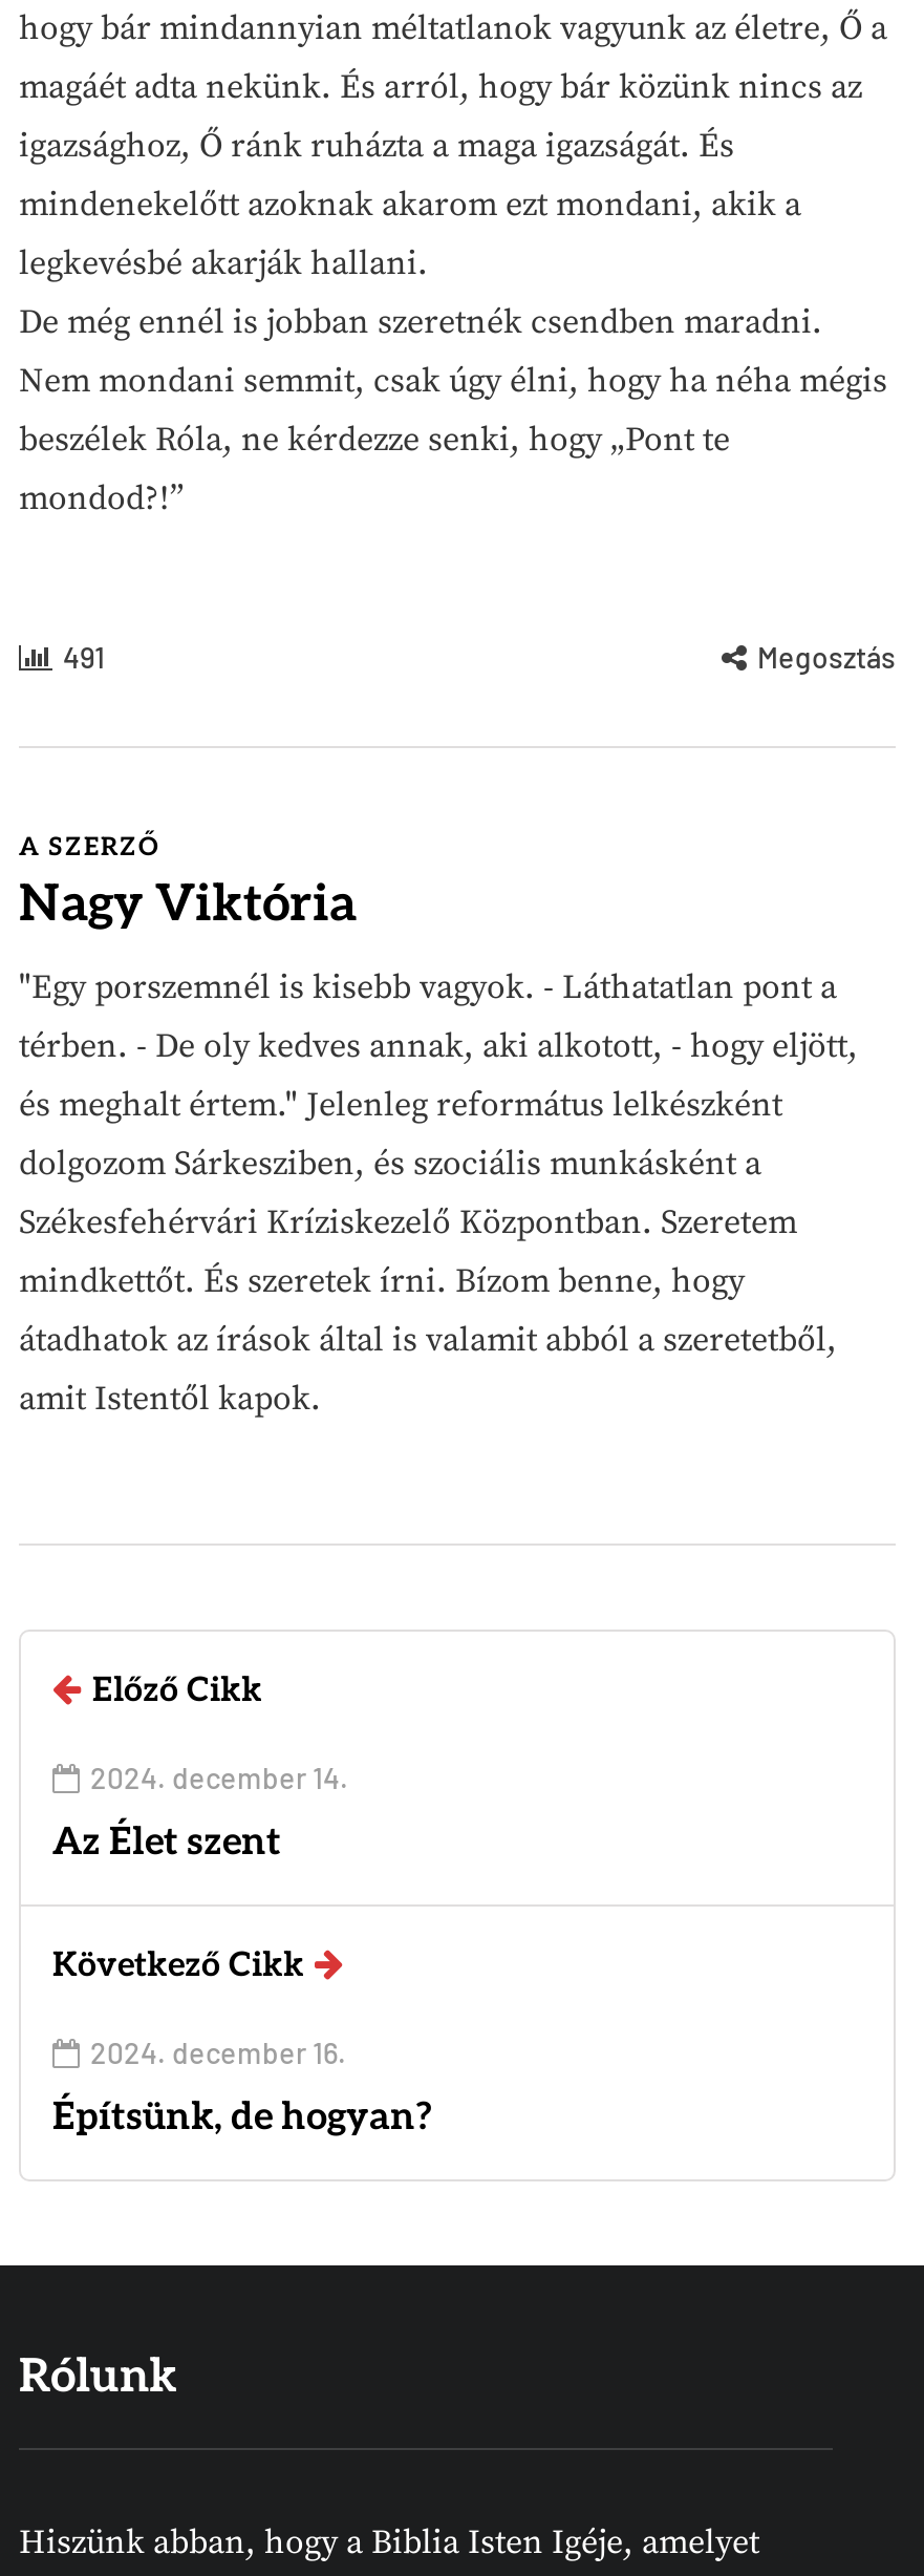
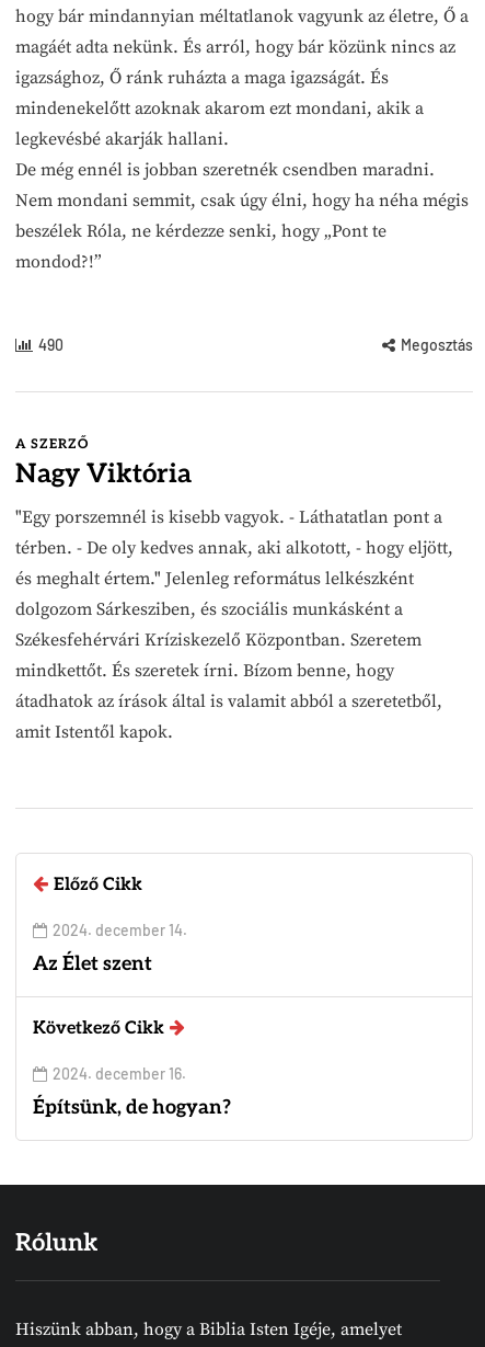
[63,640,105,676] 491 -> [38,336,63,355] 490

